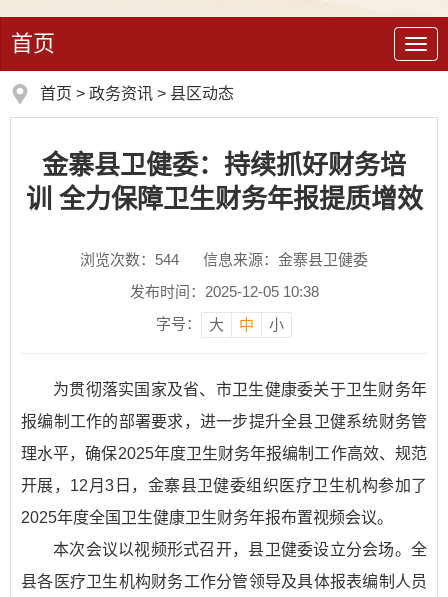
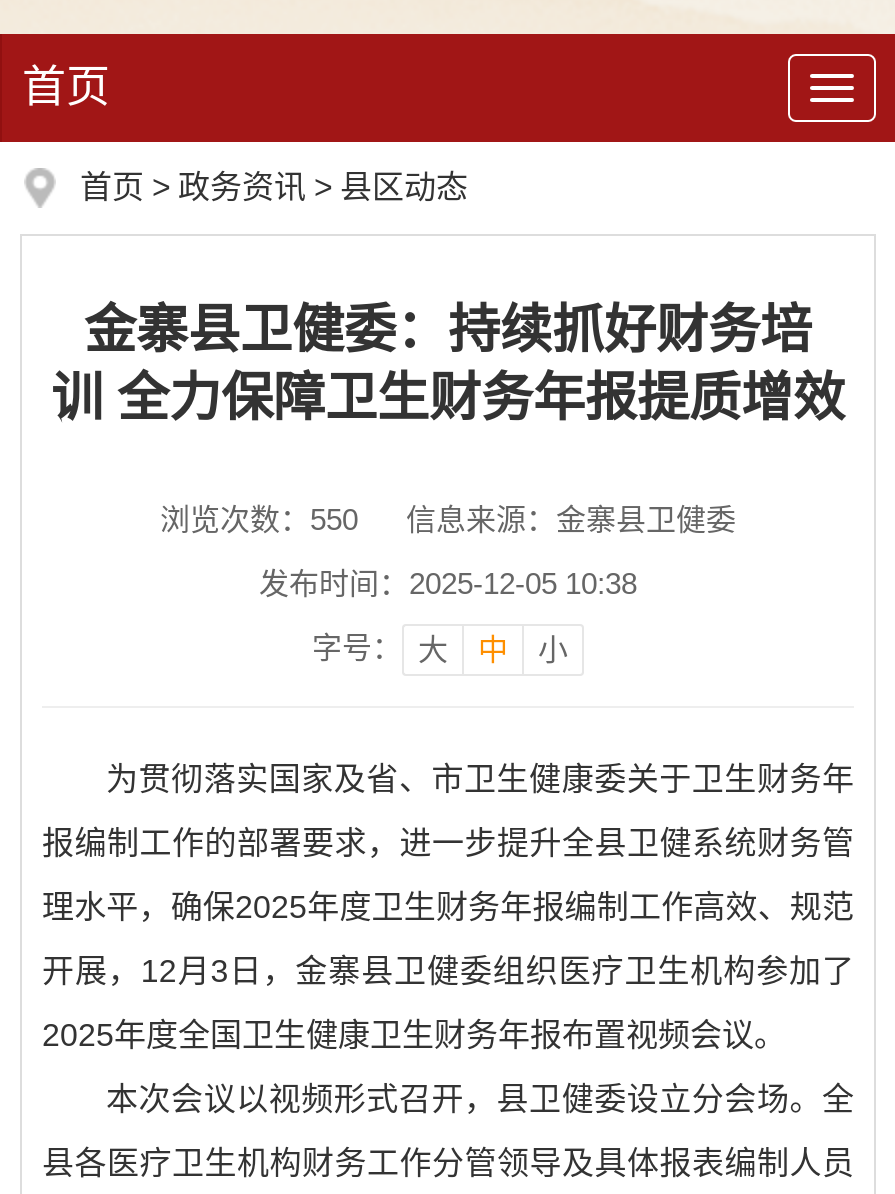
[80,251,368,268] 浏览次数：544 信息来源：金寨县卫健委 -> [160,502,736,536] 浏览次数：550 信息来源：金寨县卫健委

